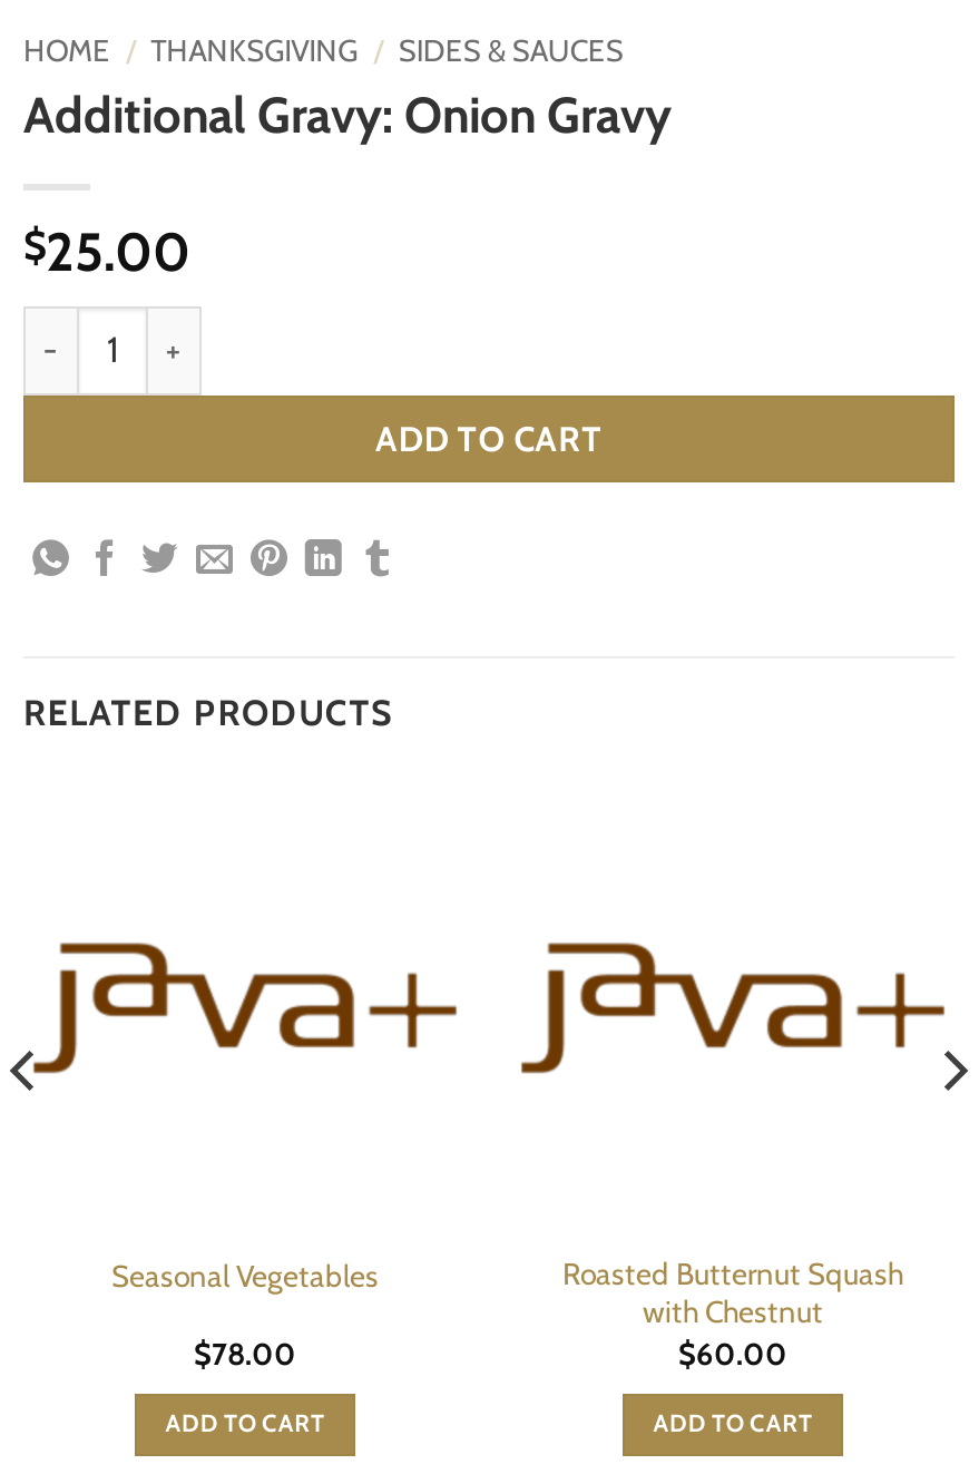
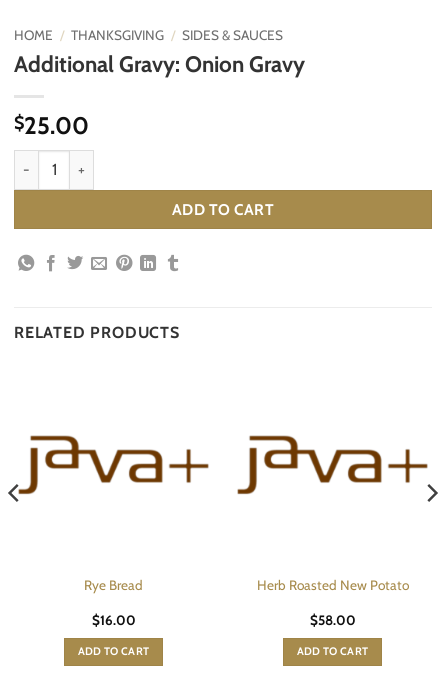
[111,1258,379,1294] Seasonal Vegetables -> [84,577,143,593] Rye Bread
[562,1257,903,1371] Roasted Butternut Squash | with Chestnut | $60.00 -> [256,577,408,628] Herb Roasted New Potato | $58.00
[194,1335,296,1371] $78.00 -> [91,612,135,628] $16.00

